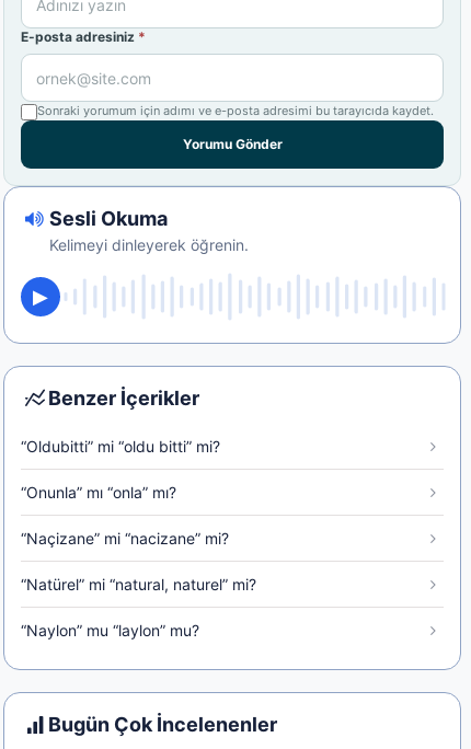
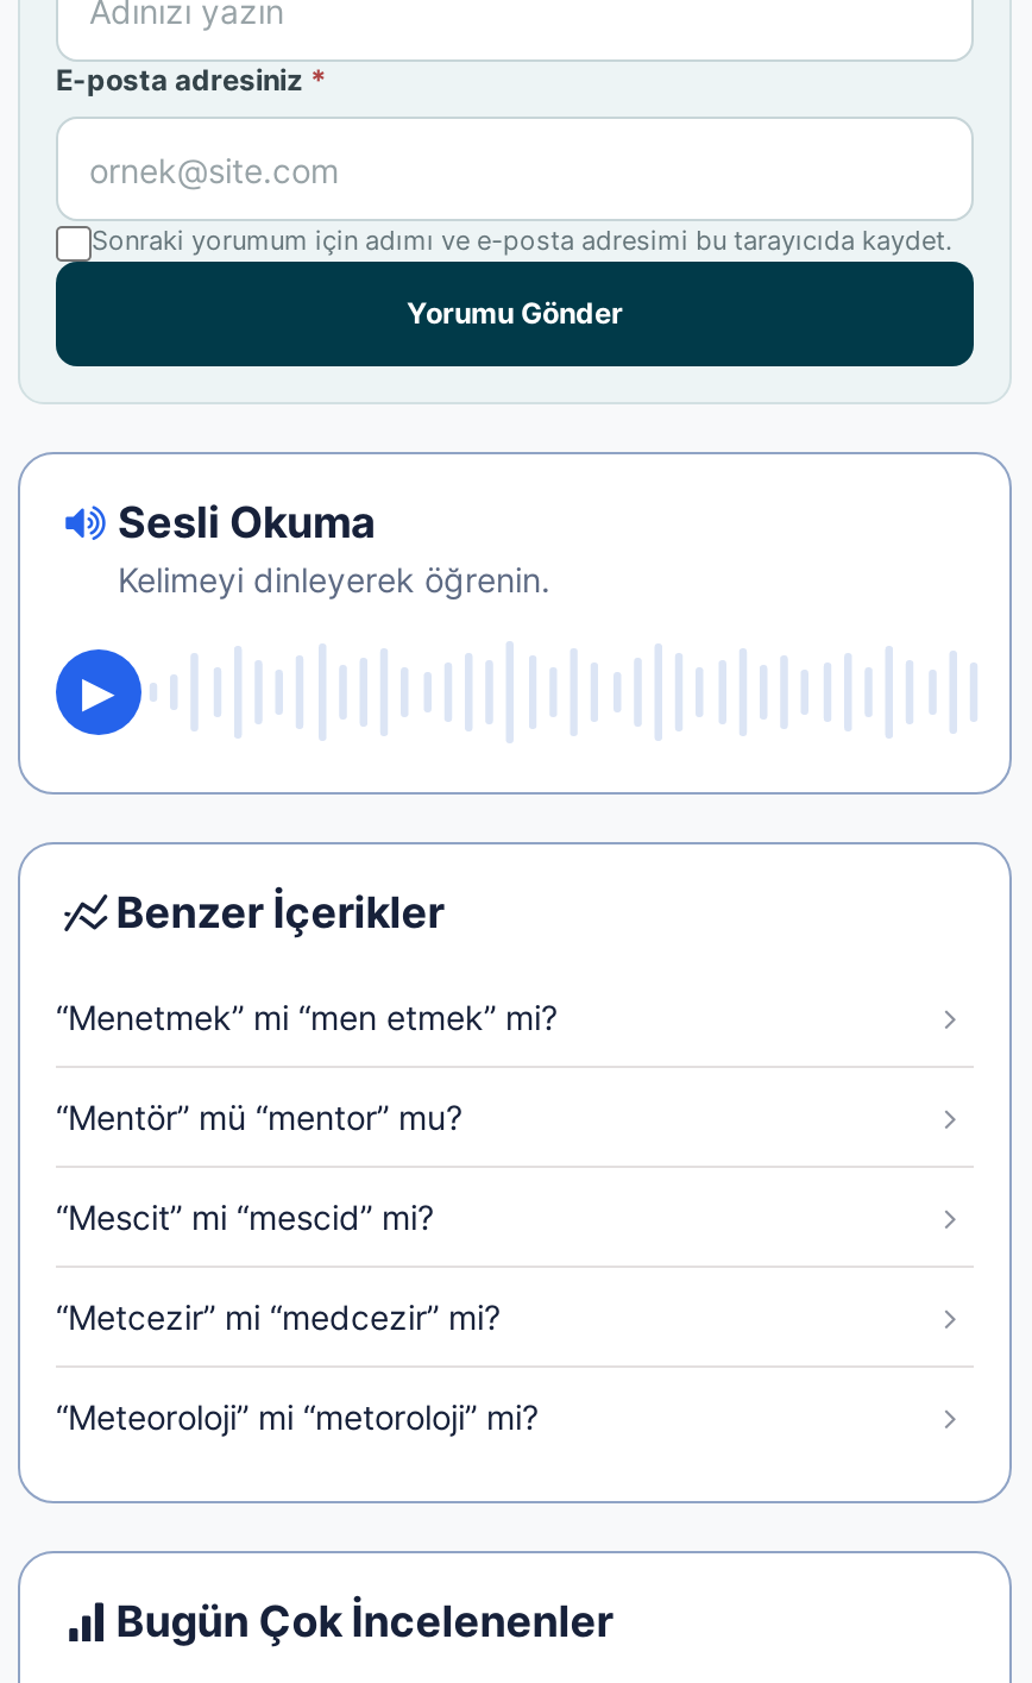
[21,437,220,456] “Oldubitti” mi “oldu bitti” mi? -> [56,997,558,1037] “Menetmek” mi “men etmek” mi?
[21,483,176,502] “Onunla” mı “onla” mı? -> [56,1097,462,1137] “Mentör” mü “mentor” mu?
[21,529,229,548] “Naçizane” mi “nacizane” mi? -> [56,1197,434,1237] “Mescit” mi “mescid” mi?
[21,575,256,594] “Natürel” mi “natural, naturel” mi? -> [56,1296,501,1337] “Metcezir” mi “medcezir” mi?
[21,621,199,639] “Naylon” mu “laylon” mu? -> [56,1396,539,1437] “Meteoroloji” mi “metoroloji” mi?

